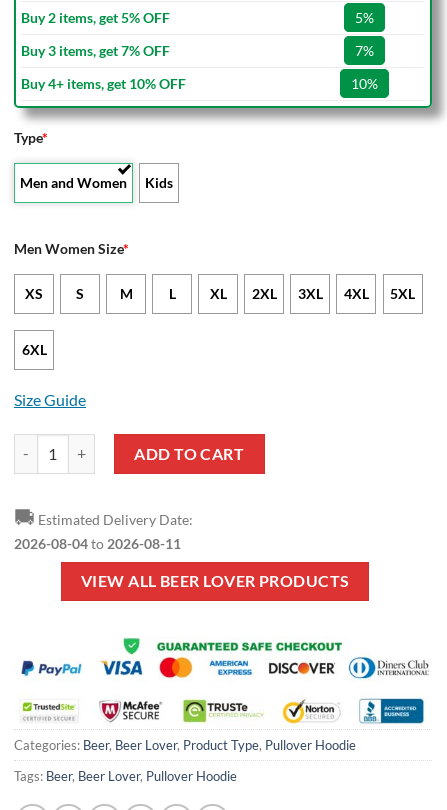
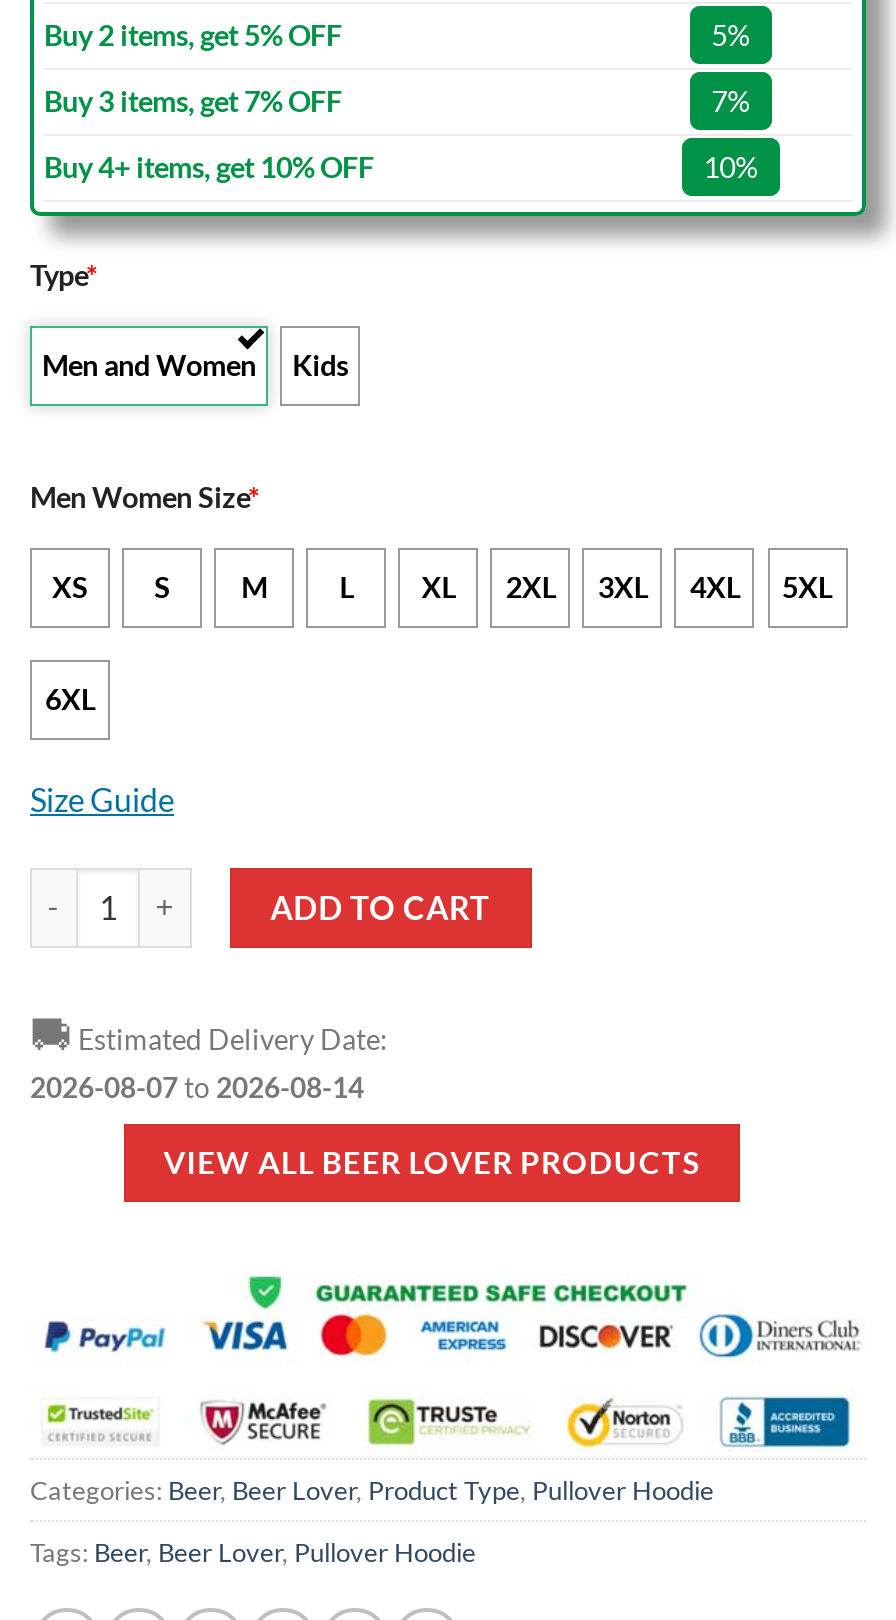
[14,535,181,552] 2026-08-04 to 2026-08-11 -> [30,1070,364,1104] 2026-08-07 to 2026-08-14

